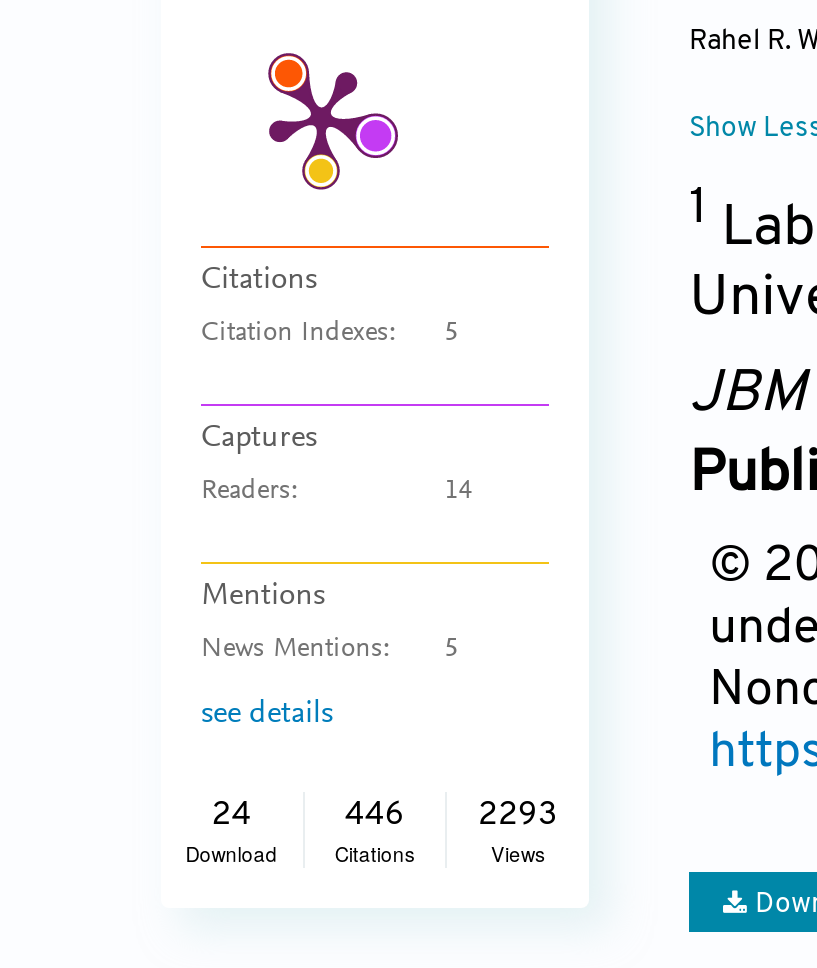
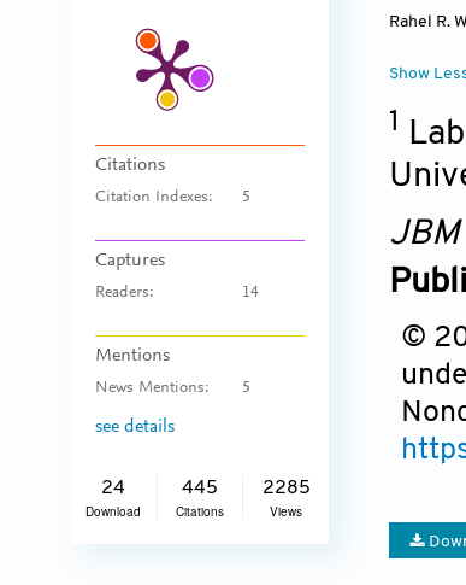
[345,800,405,832] 446 -> [182,479,218,498] 445
[478,800,558,832] 2293 -> [262,479,310,498] 2285

